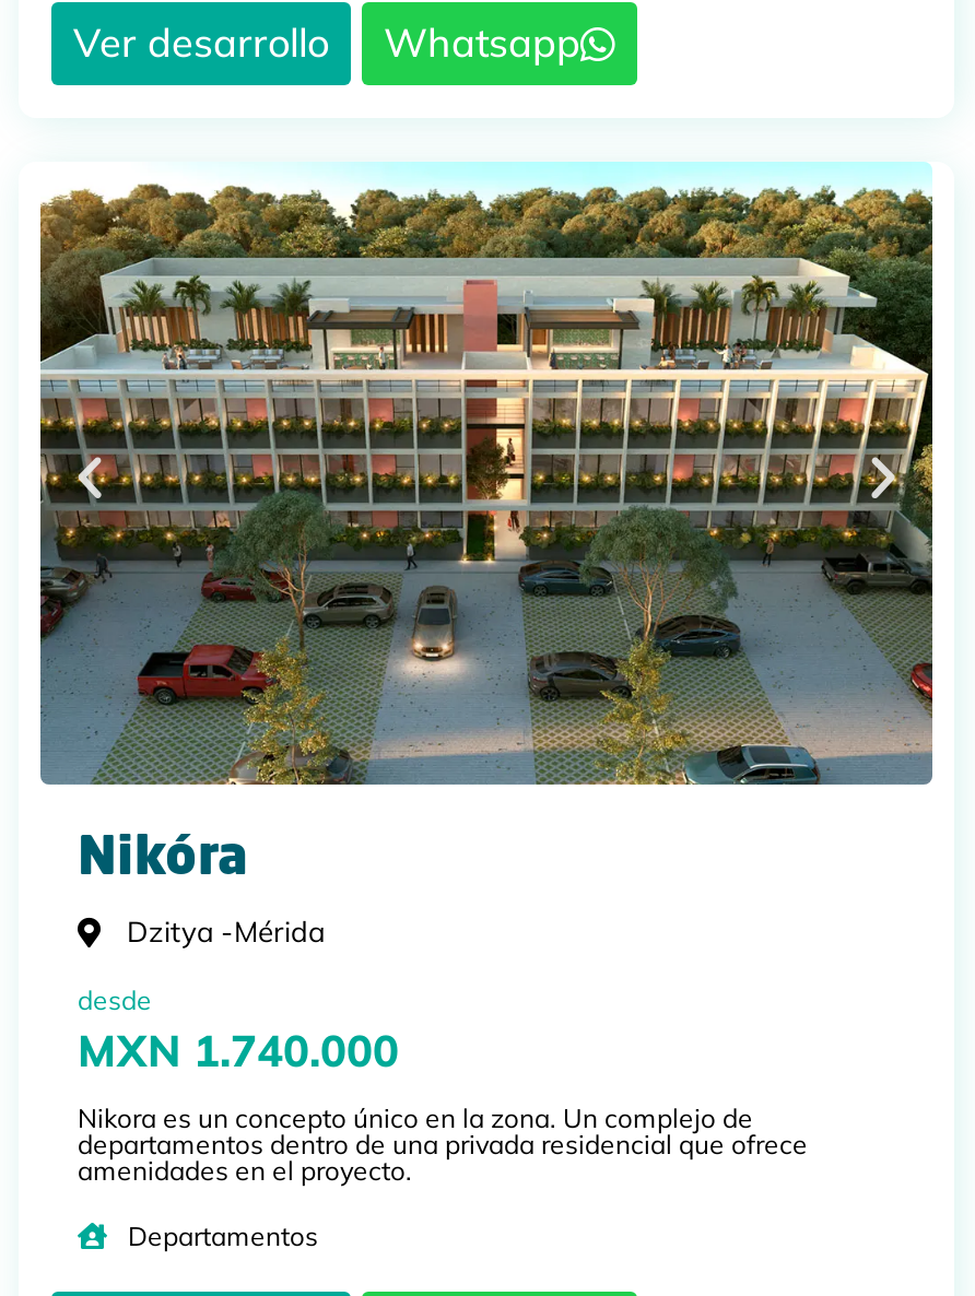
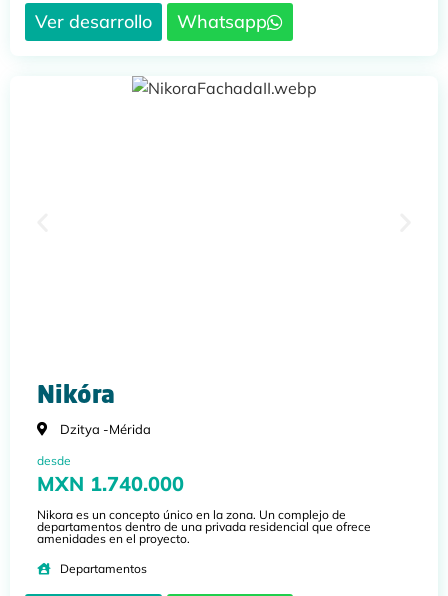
[38,162,935,787] [image] -> none

